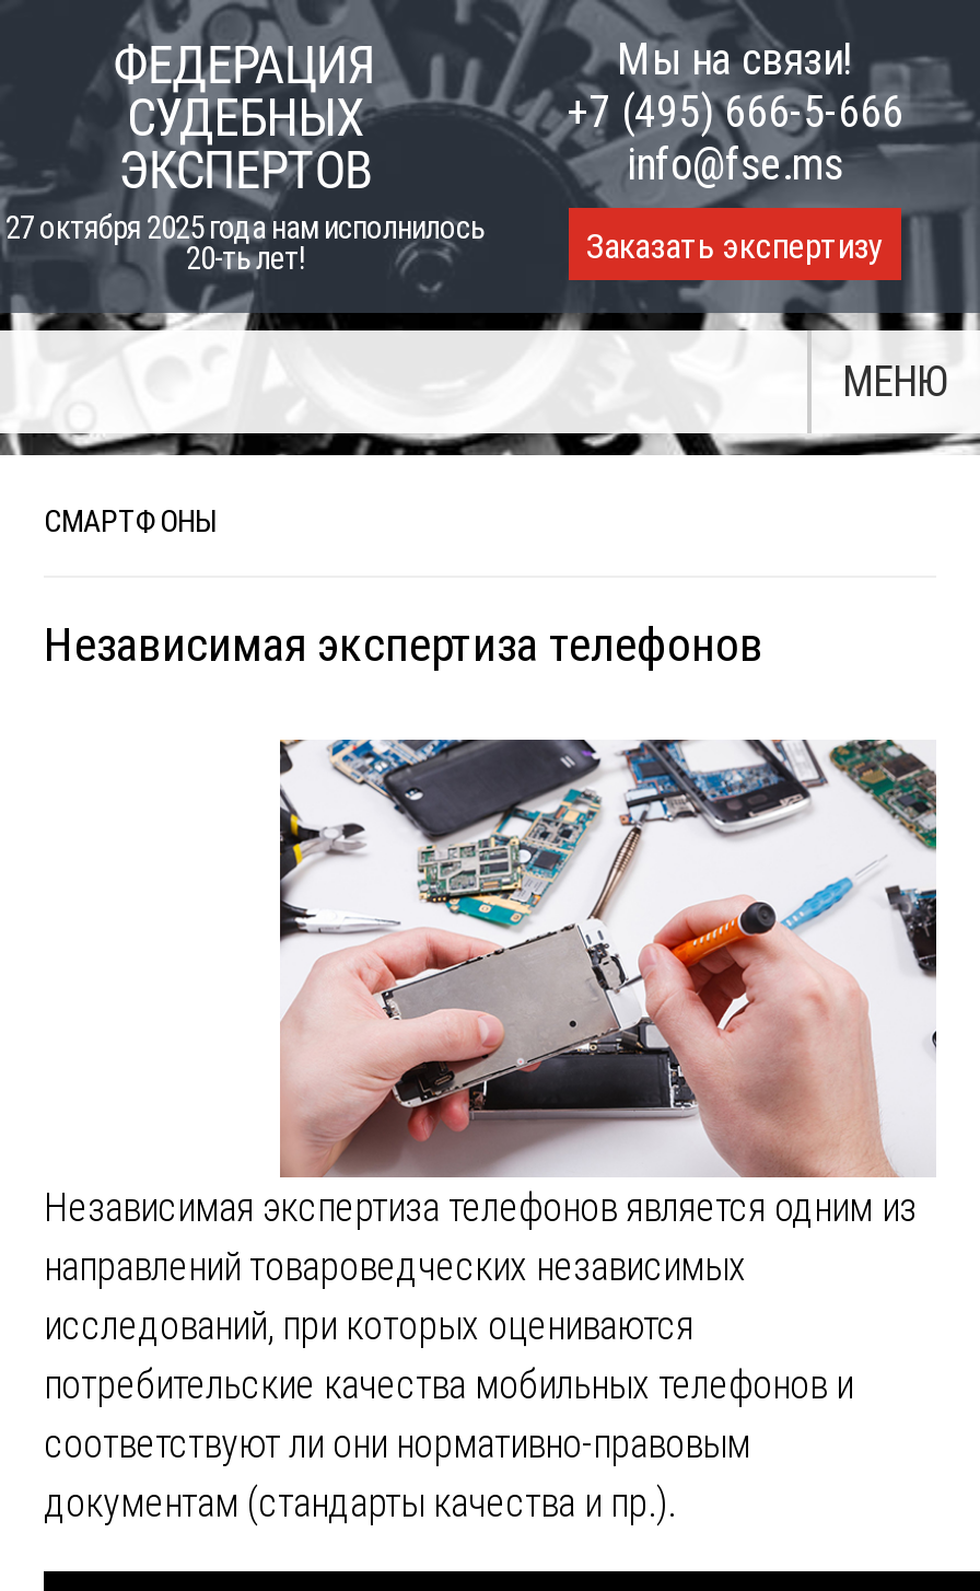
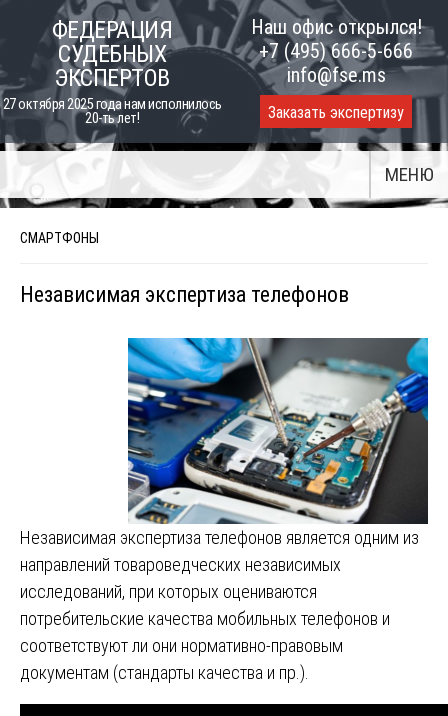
[617,33,853,85] Мы на связи! -> [250,15,421,39] Наш офис открылся!
[278,738,938,1180] [image] -> [127,337,429,525] [image]

